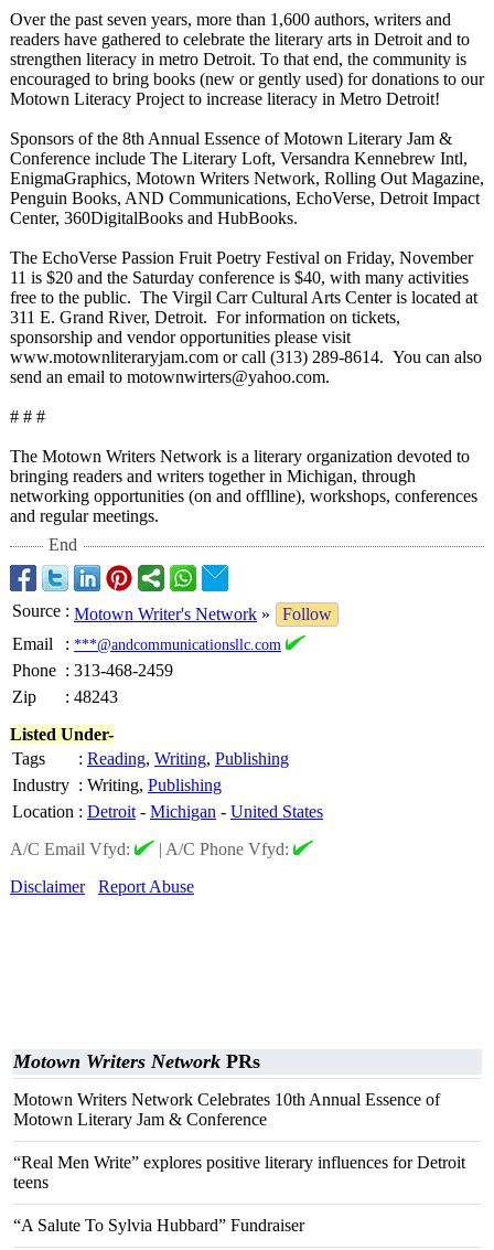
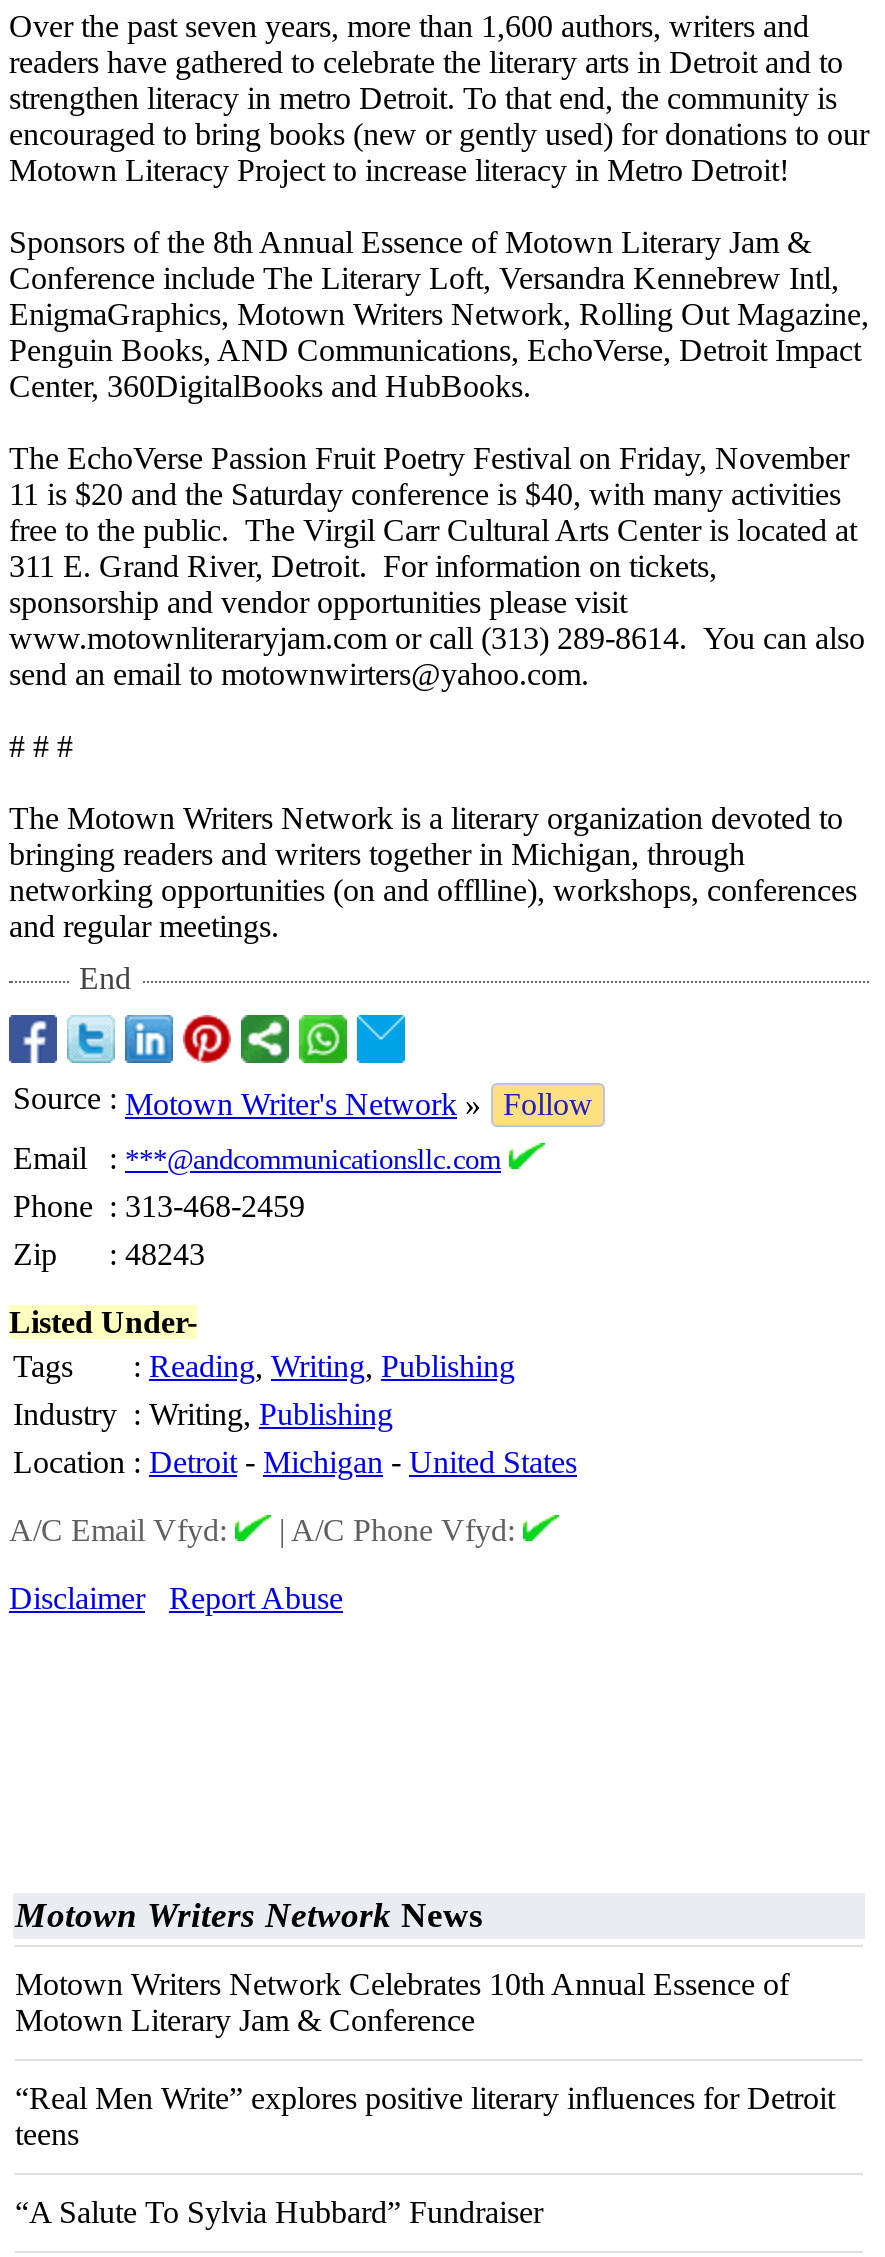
[13,1050,260,1072] Motown Writers Network PRs -> [15,1895,483,1935] Motown Writers Network News

